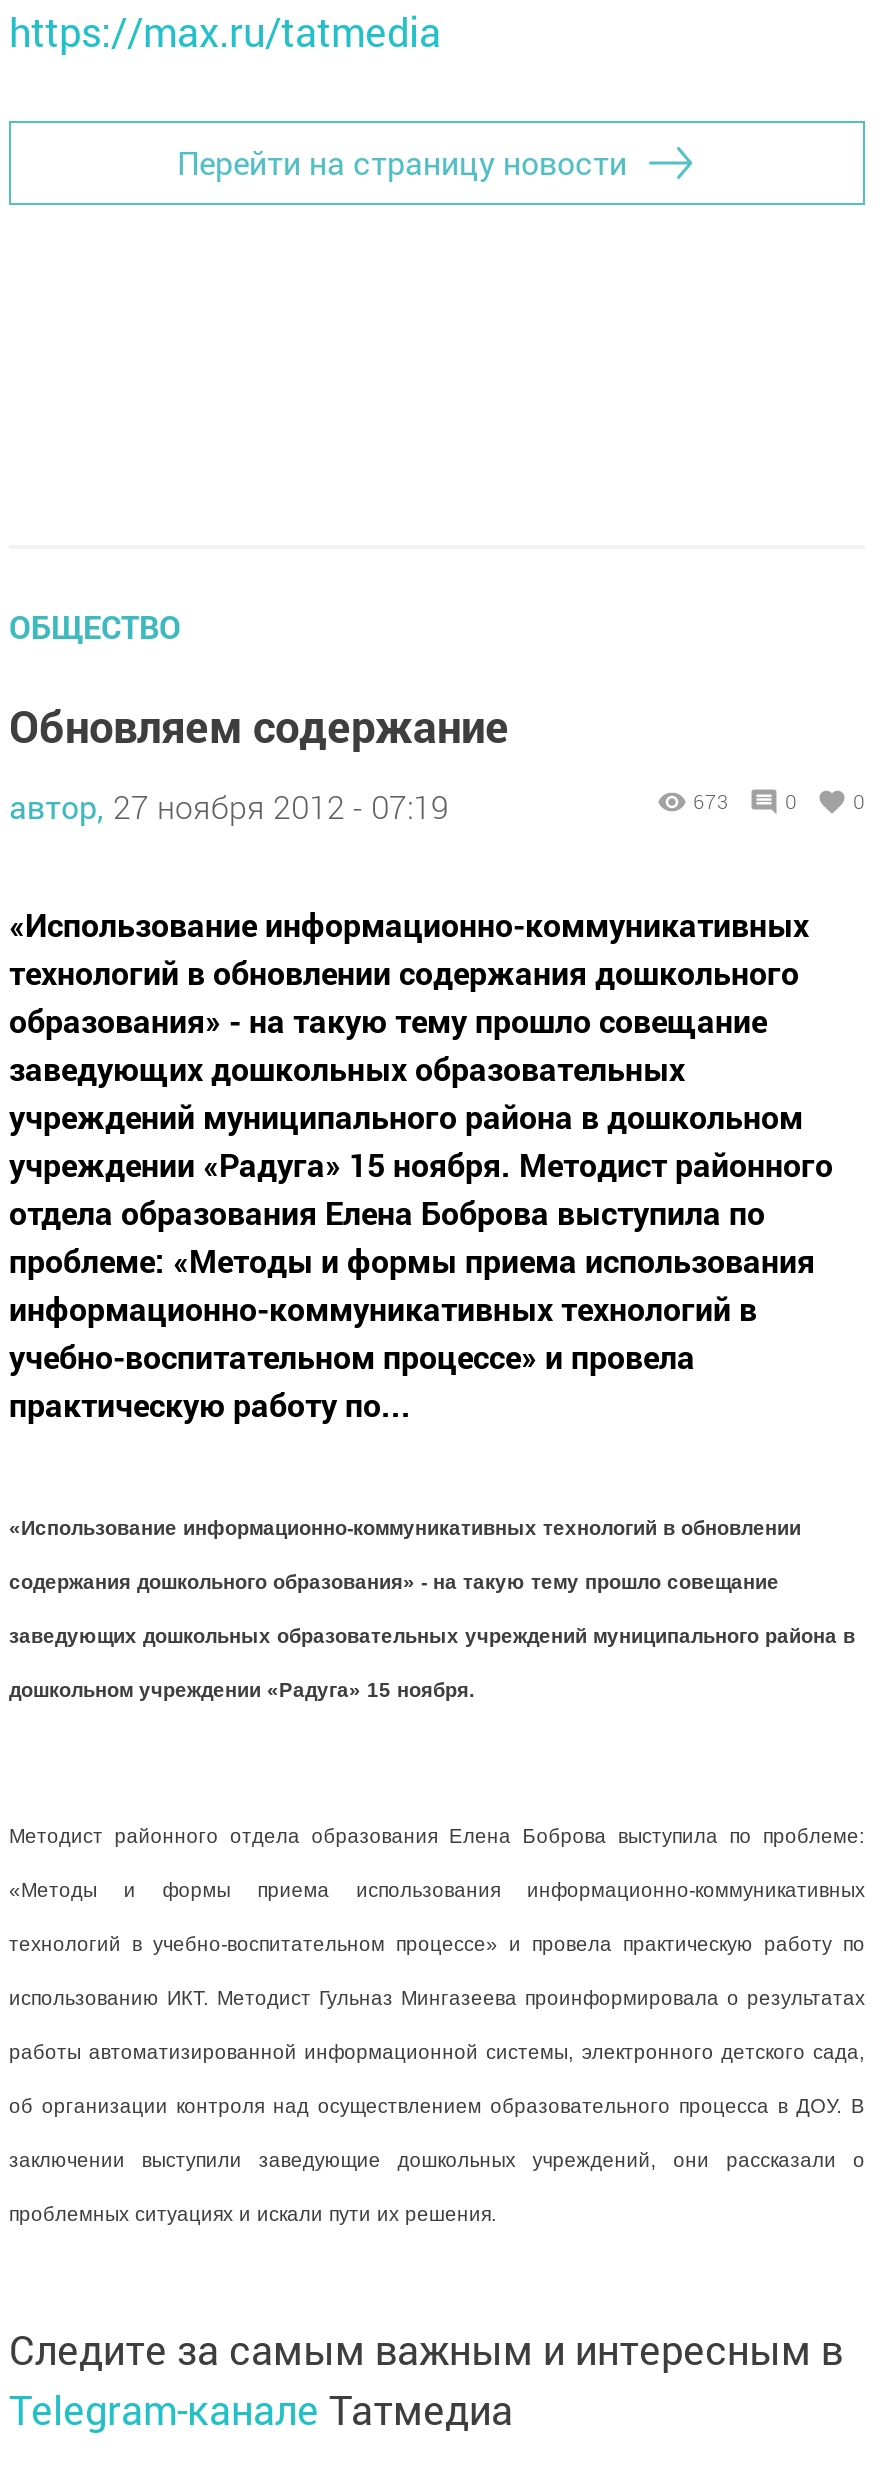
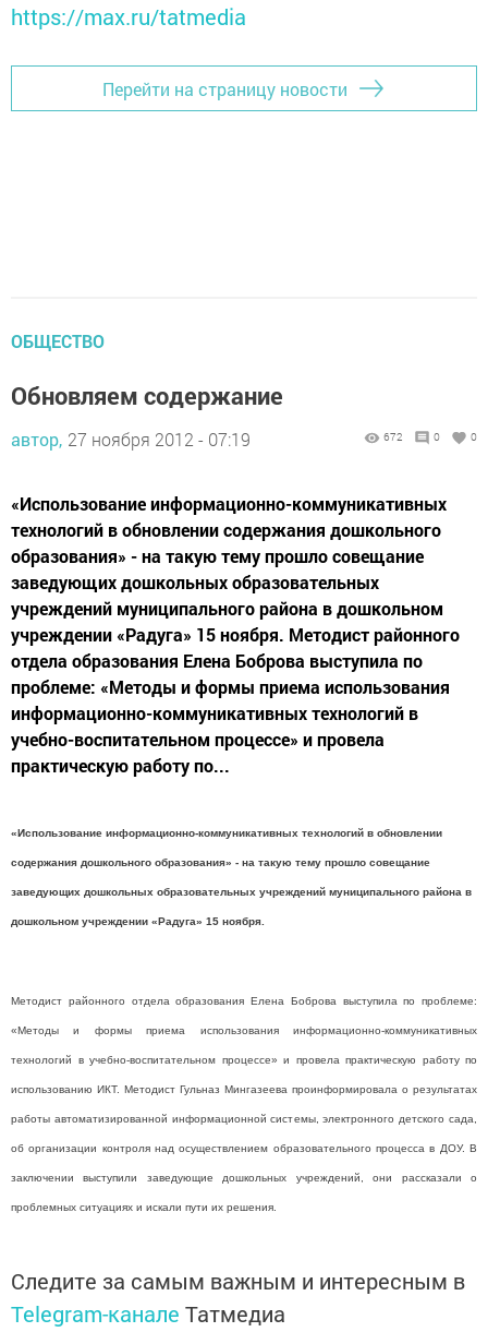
[693,789,729,815] 673 -> [383,430,403,444] 672

